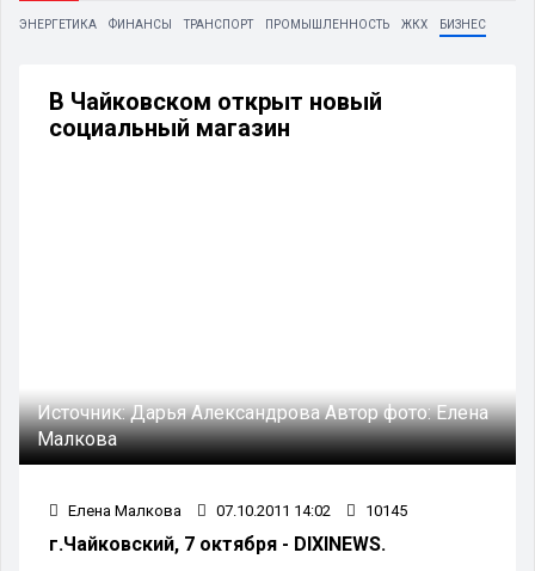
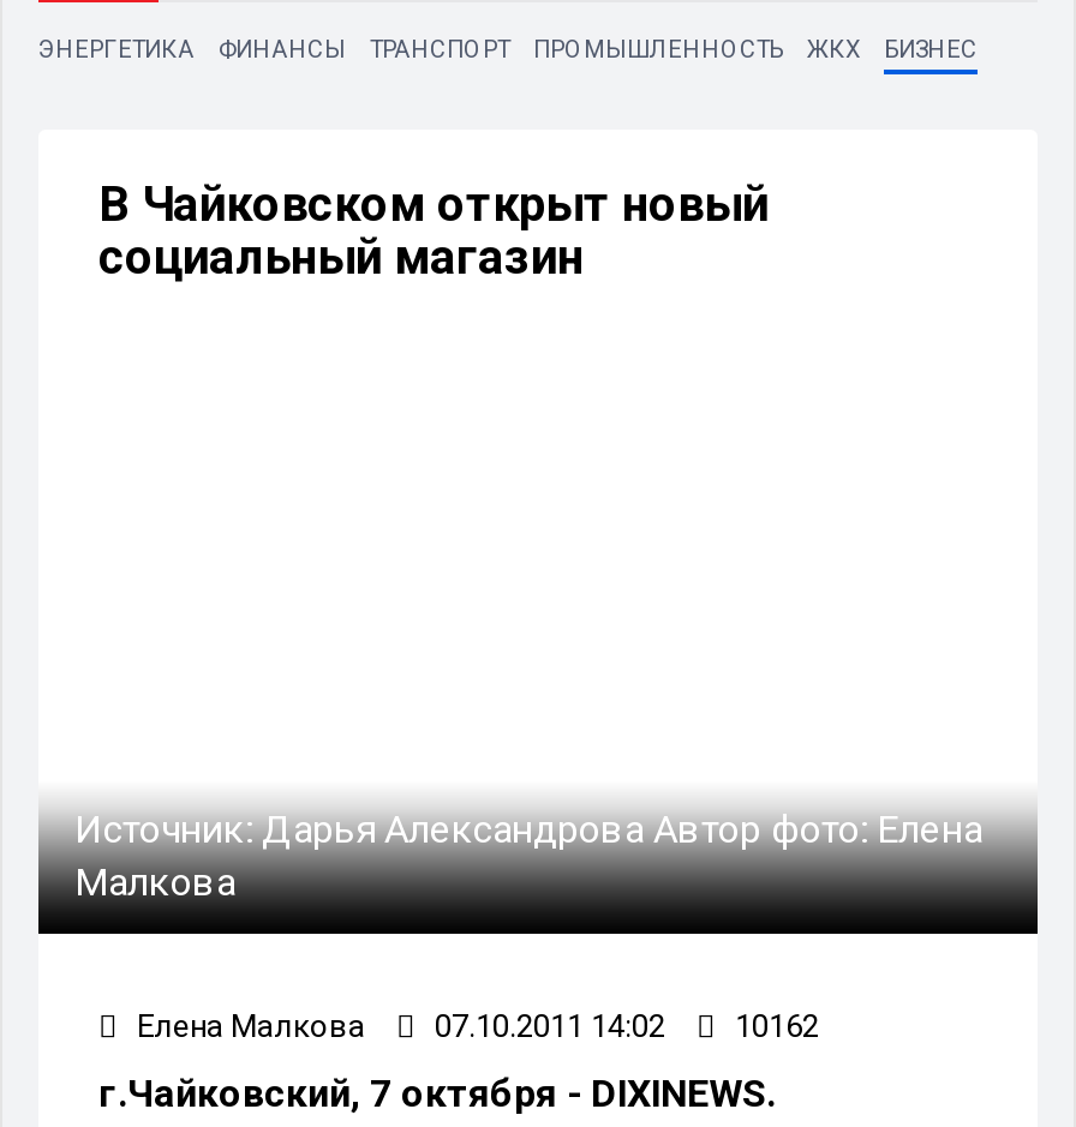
[64,502,407,520] Елена Малкова 07.10.2011 14:02 10145 -> [130,1008,819,1044] Елена Малкова 07.10.2011 14:02 10162

